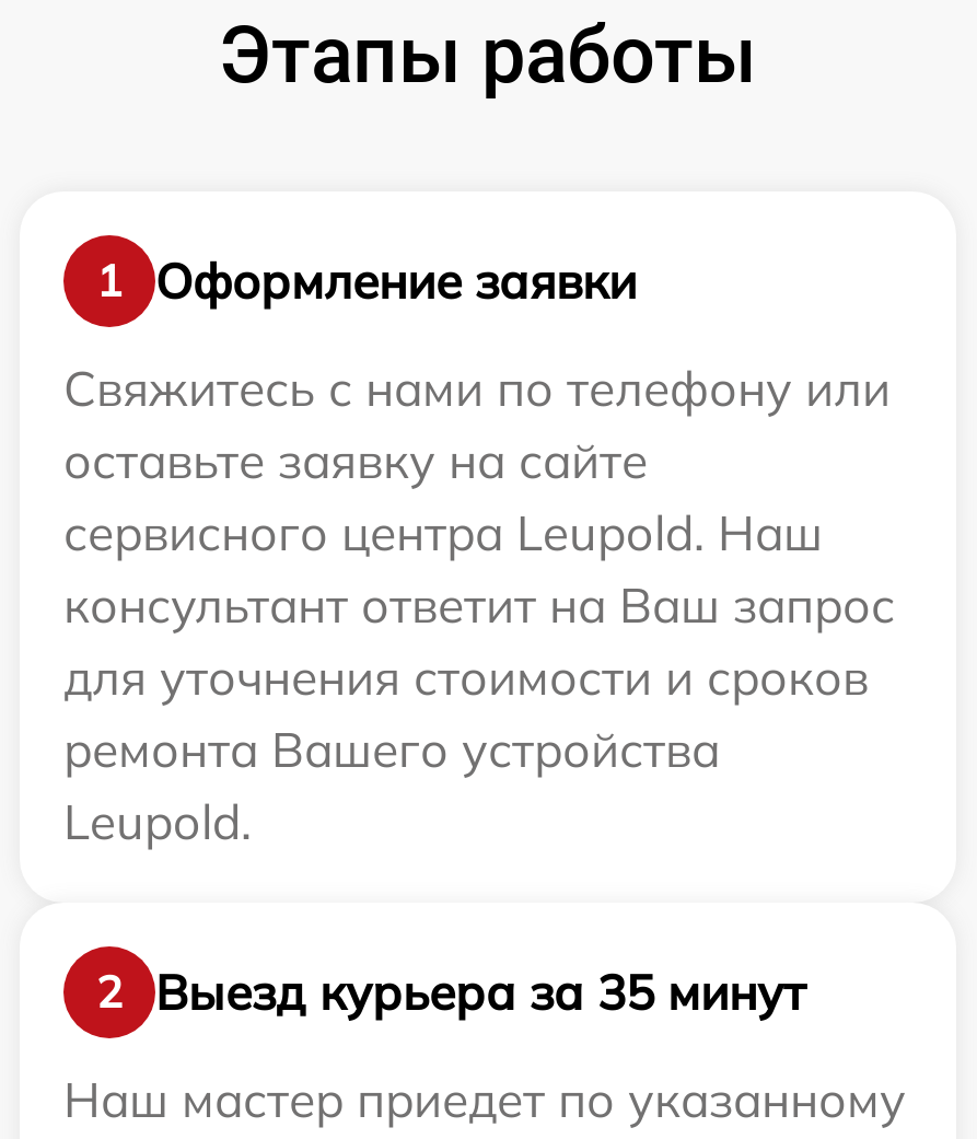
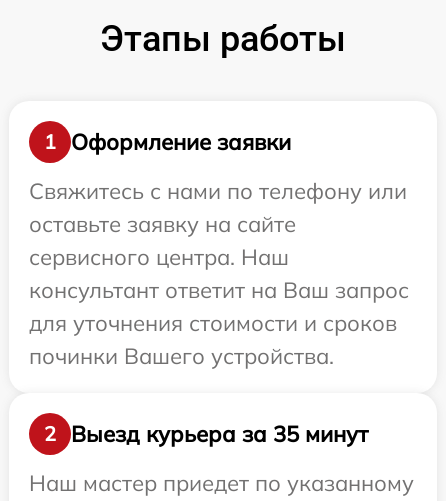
[63,503,823,564] сервисного центра Leupold. Наш -> [29,243,289,271] сервисного центра. Наш
[63,719,720,853] ремонта Вашего устройства | Leupold. -> [29,342,334,370] починки Вашего устройства.

